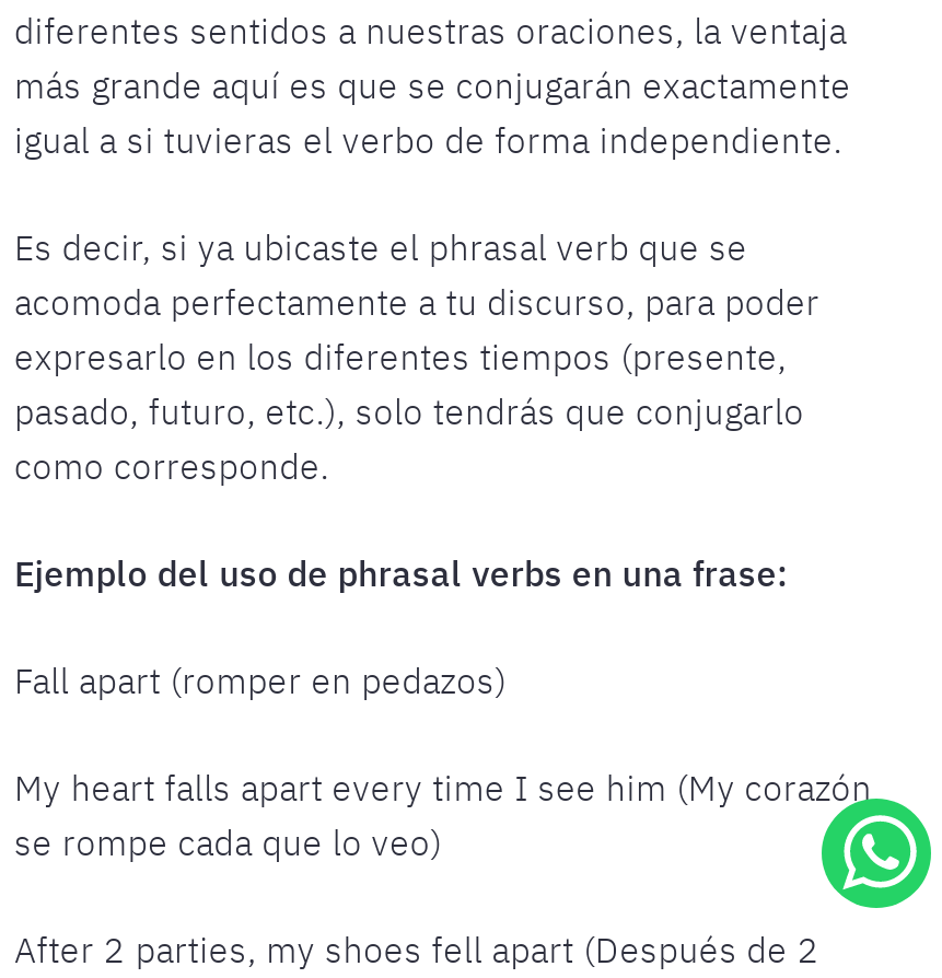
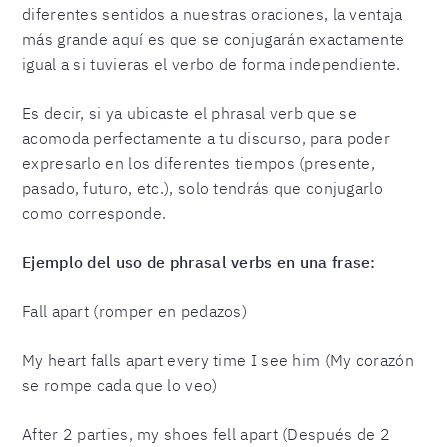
[819,796,933,910] [image] -> none

